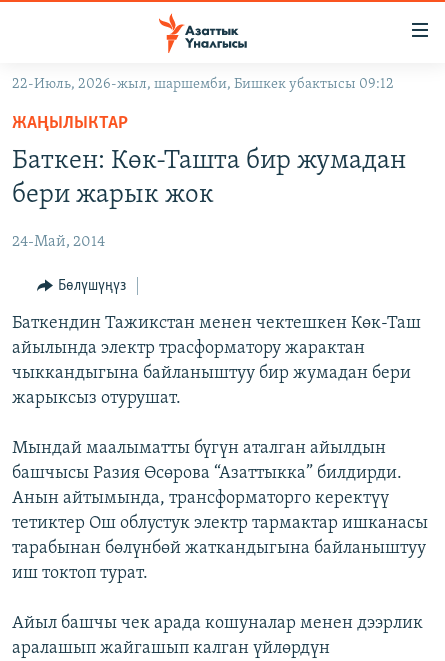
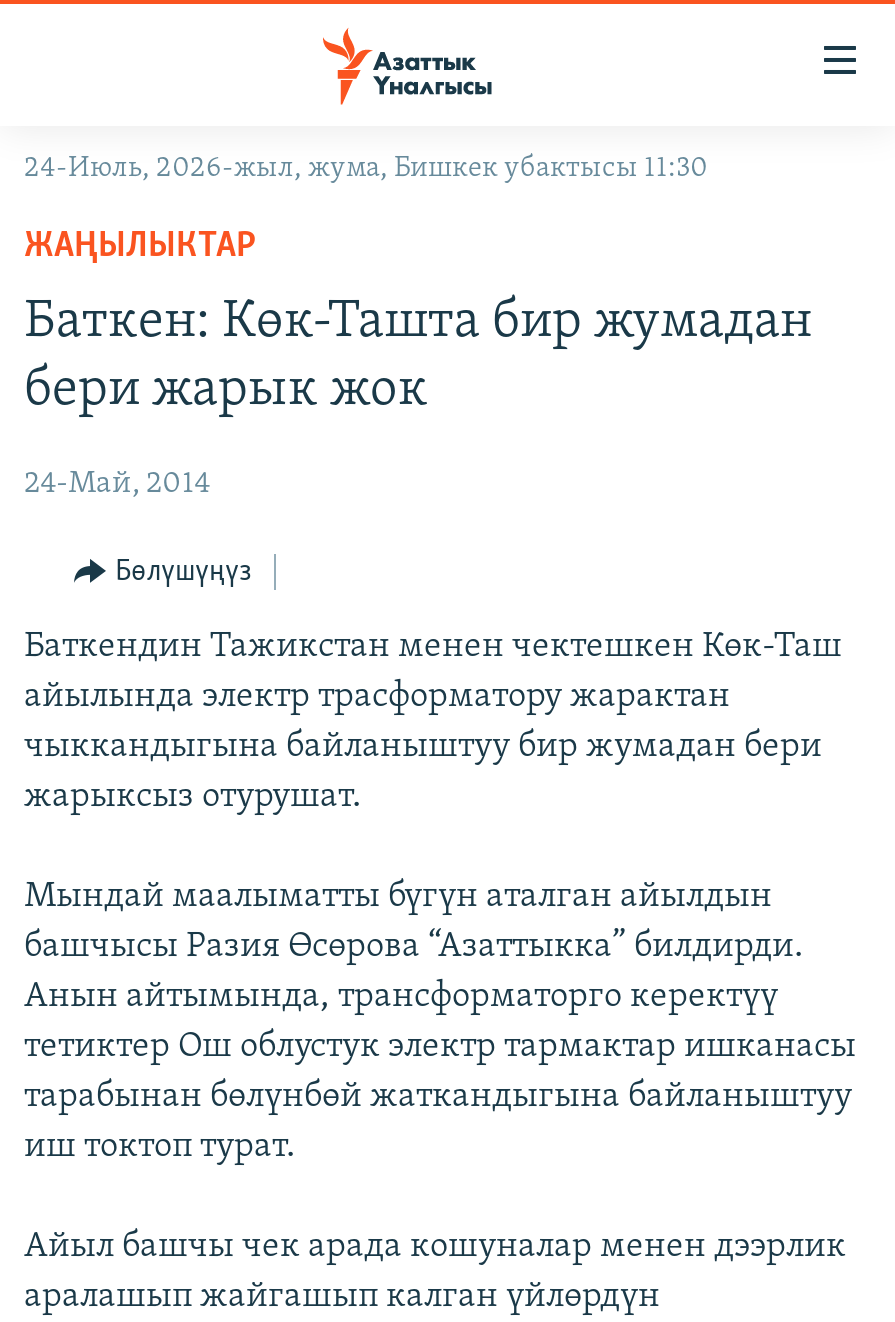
[12,77,394,92] 22-Июль, 2026-жыл, шаршемби, Бишкек убактысы 09:12 -> [24,154,708,184] 24-Июль, 2026-жыл, жума, Бишкек убактысы 11:30

